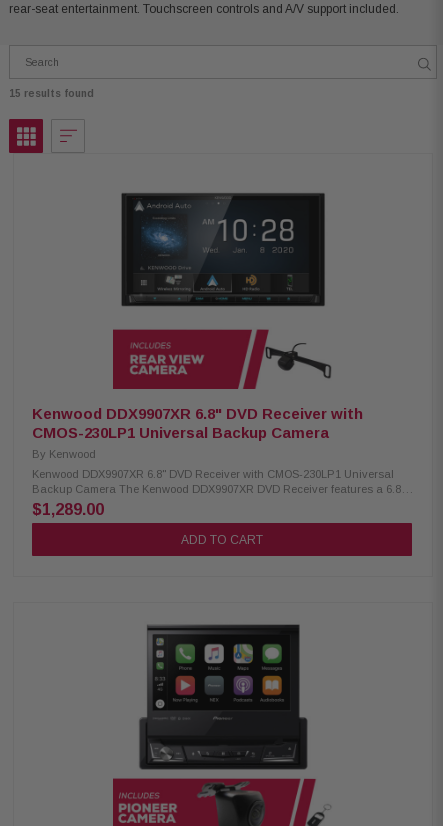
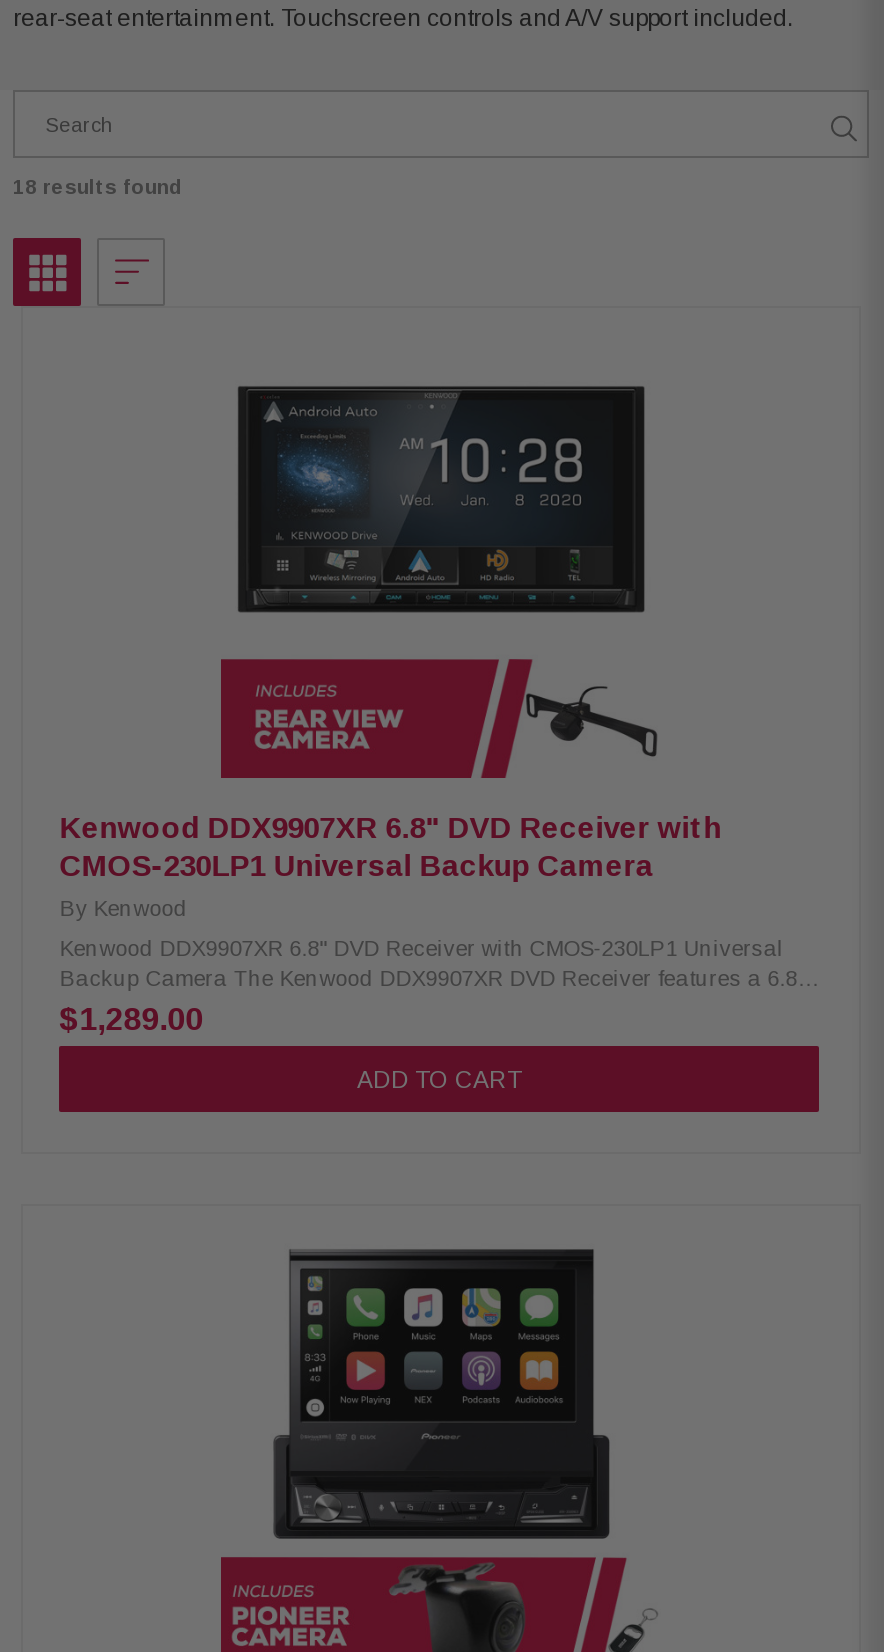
[9,88,94,99] 15 results found -> [13,176,183,198] 18 results found

